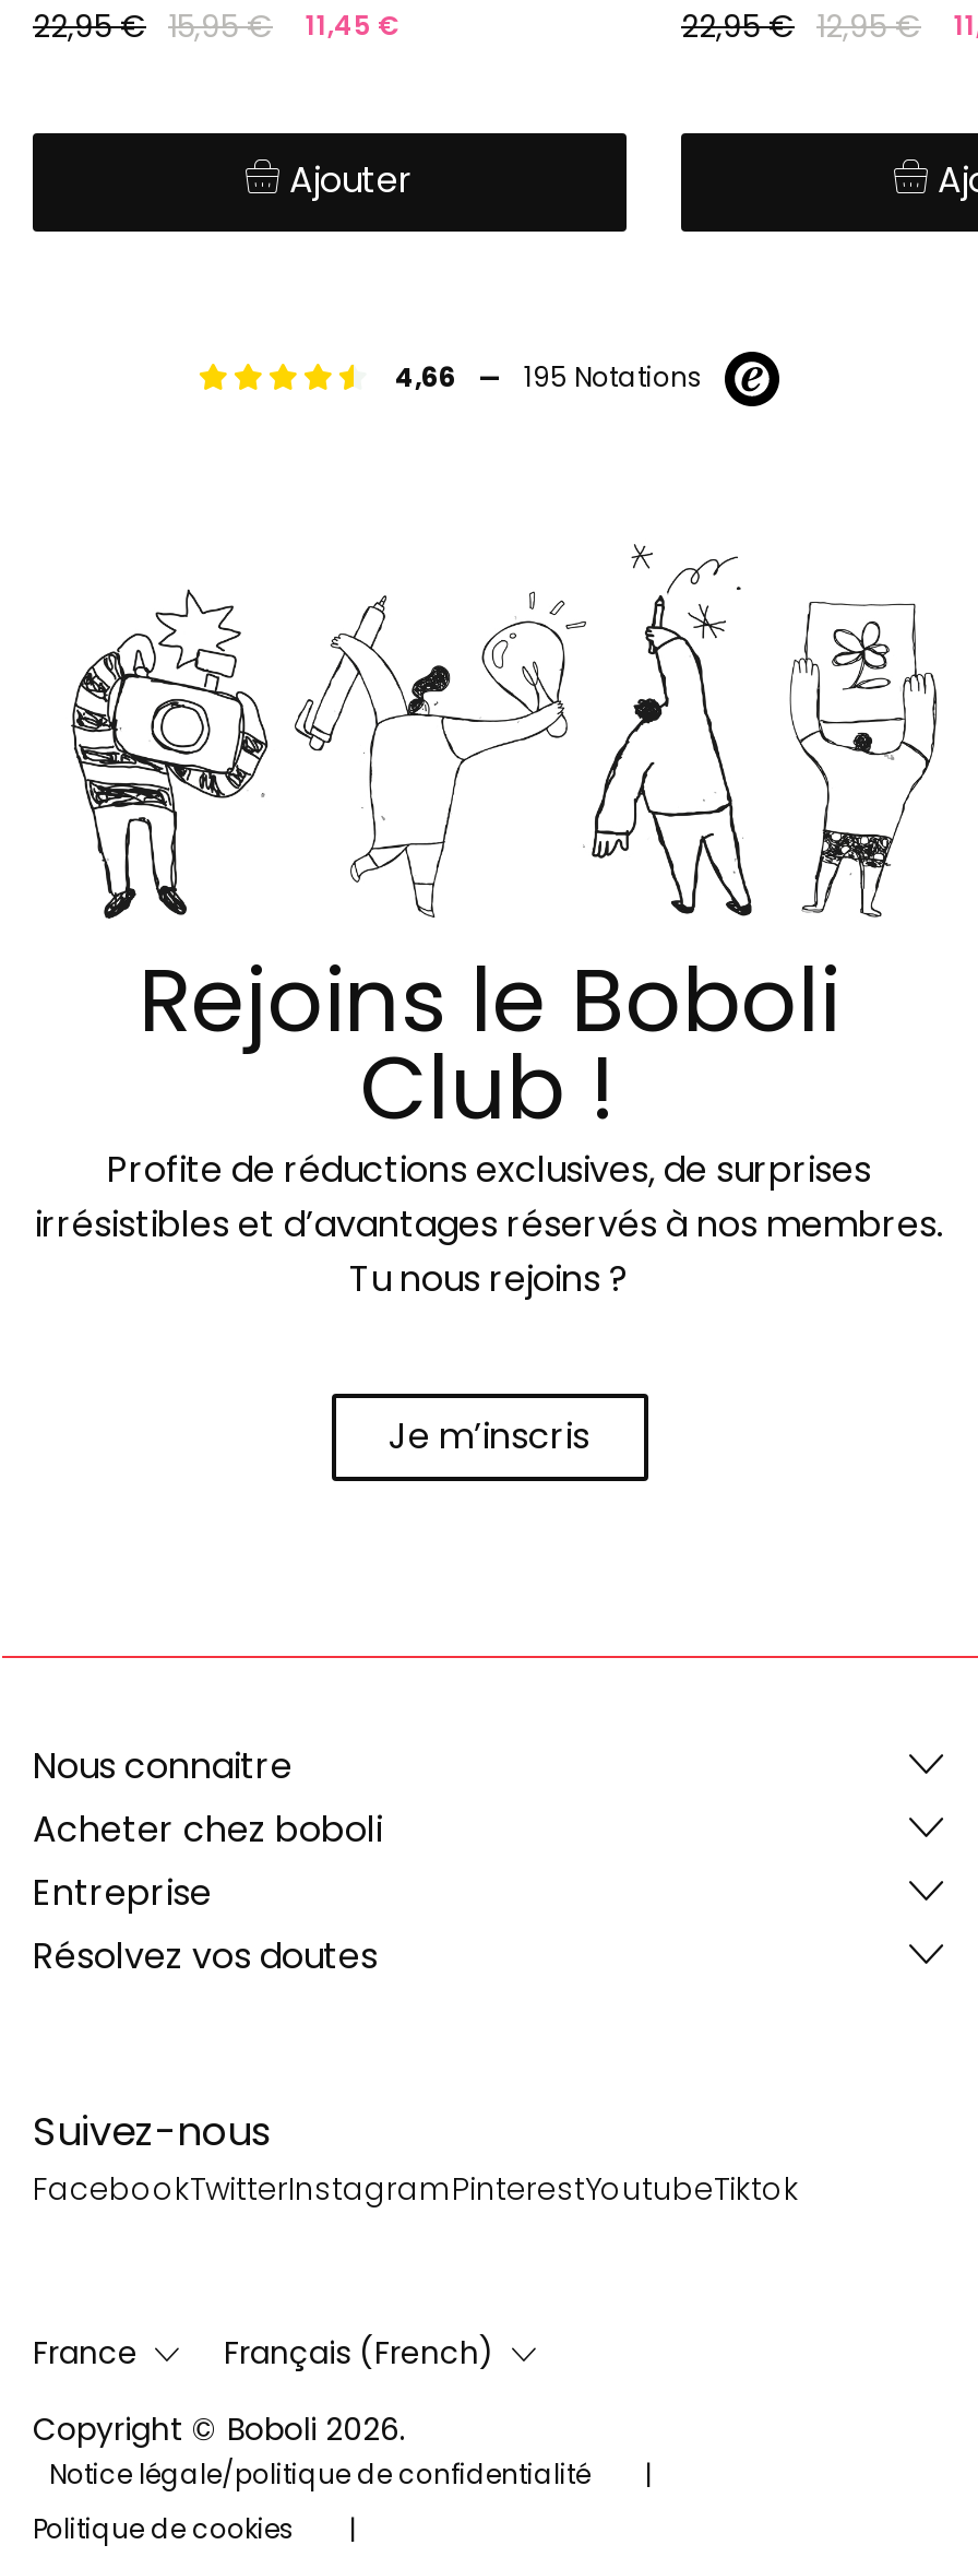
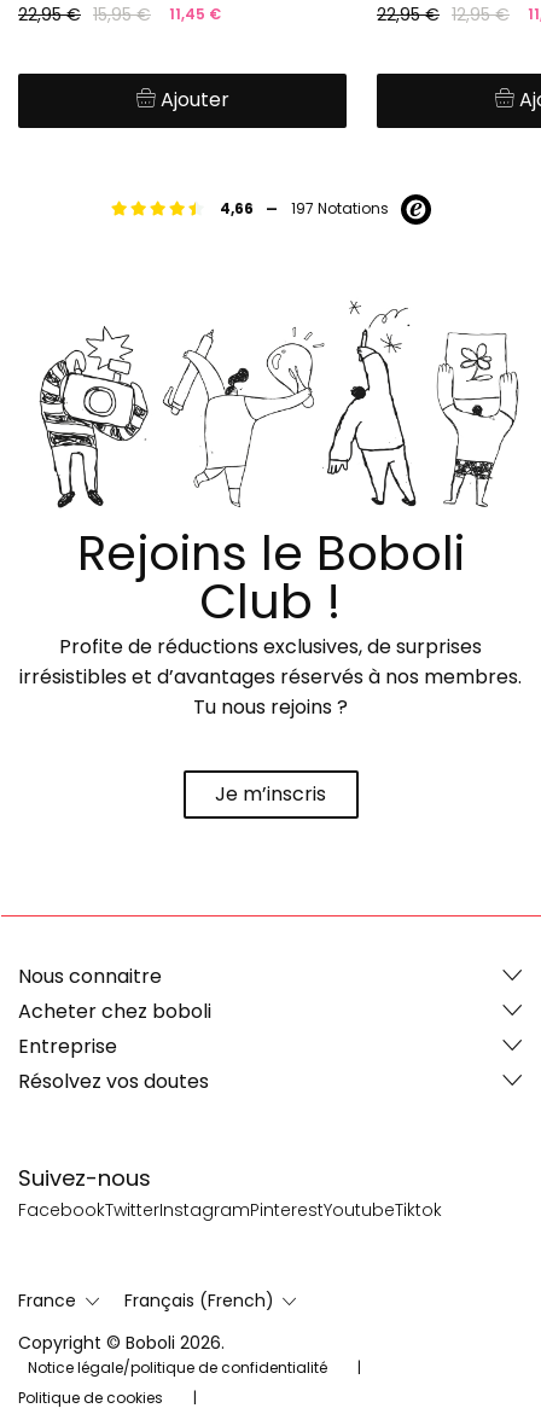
[395,346,703,410] 4,66 - 195 Notations -> [219,192,388,227] 4,66 - 197 Notations

